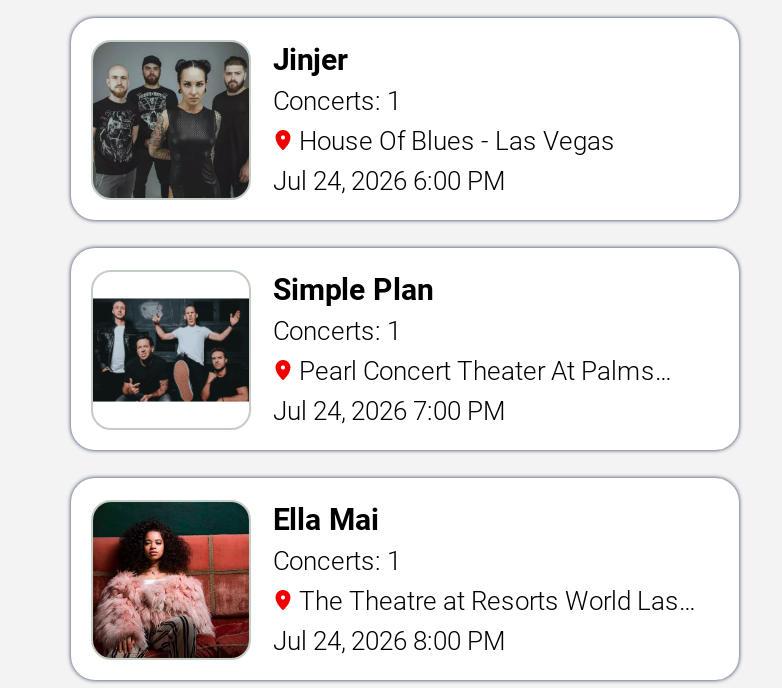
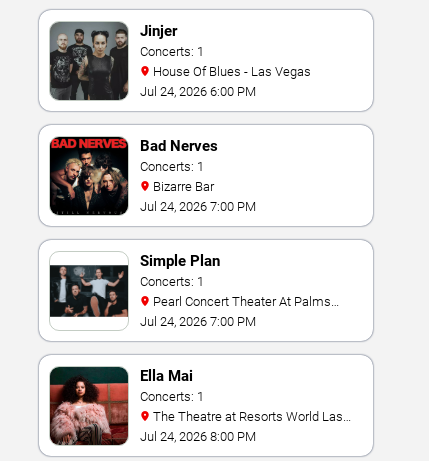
none -> [50,137,256,215] [image] | Bad Nerves | Concerts: 1 | Bizarre Bar | Jul 24, 2026 7:00 PM

